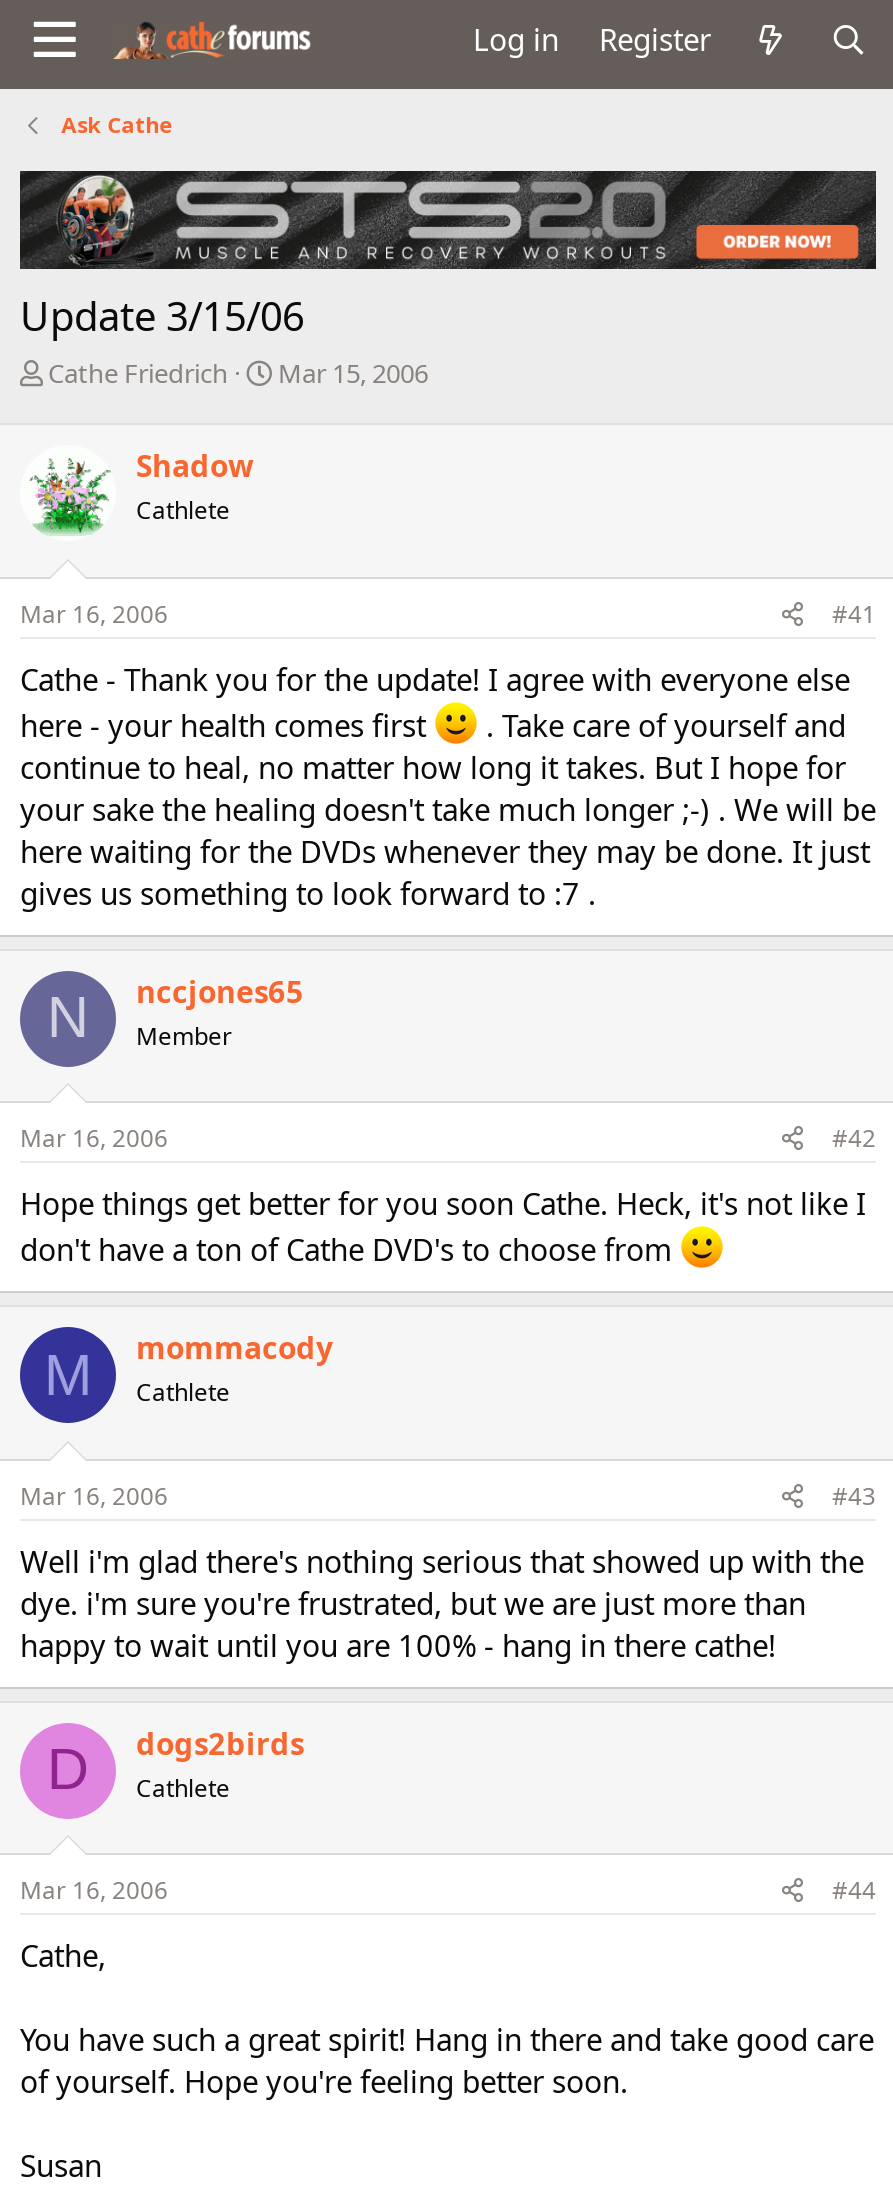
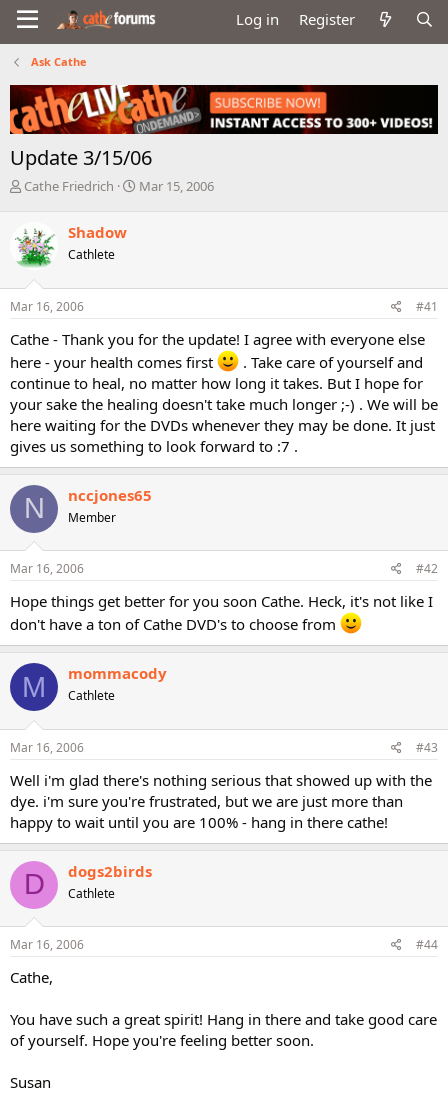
[18,169,876,271] [image] -> [9,84,437,135] [image]

